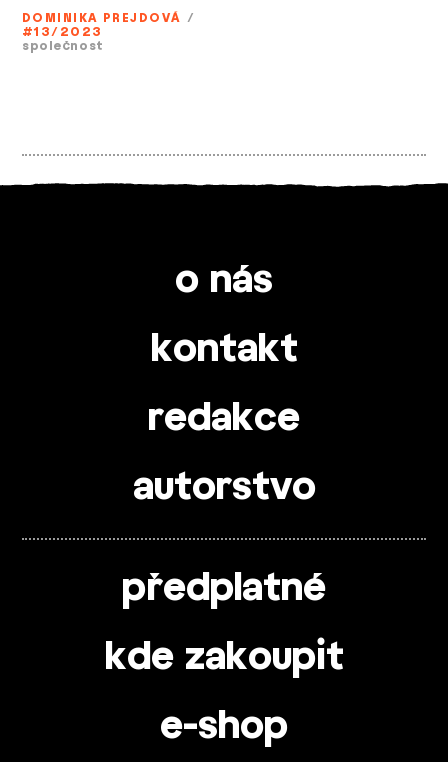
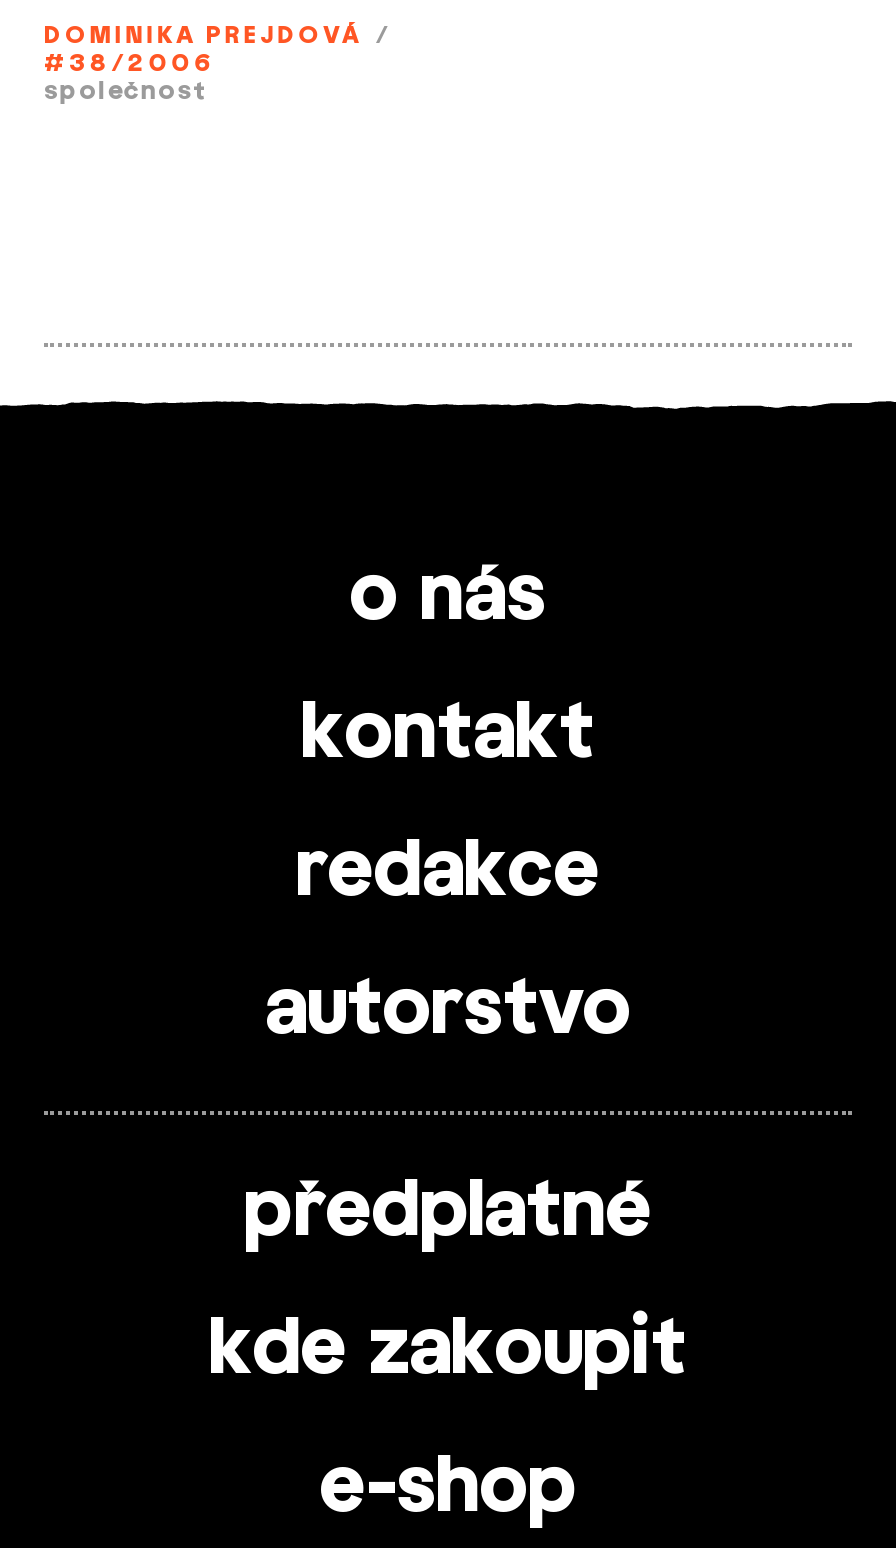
[22,24,102,40] #13/2023 -> [44,47,215,79] #38/2006

